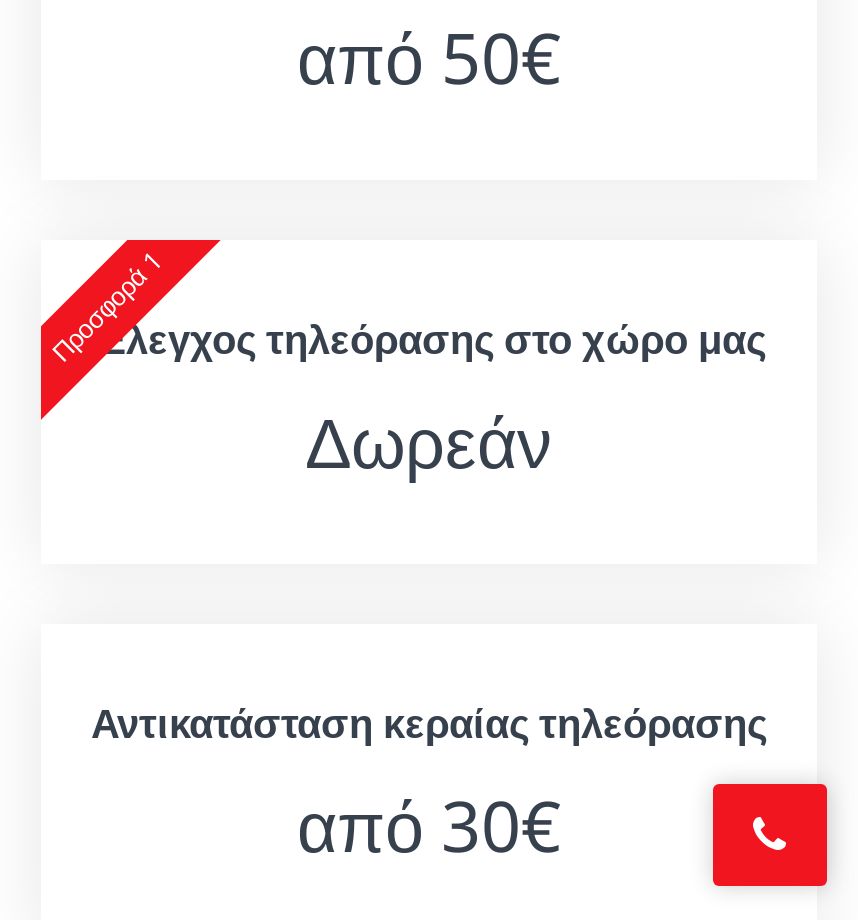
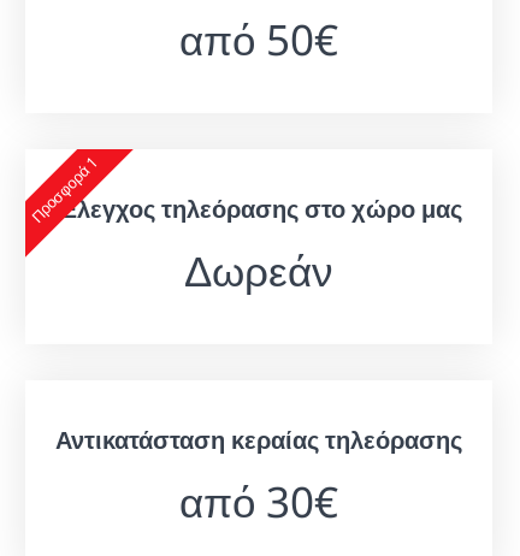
[709,780,831,890] [image] -> none

